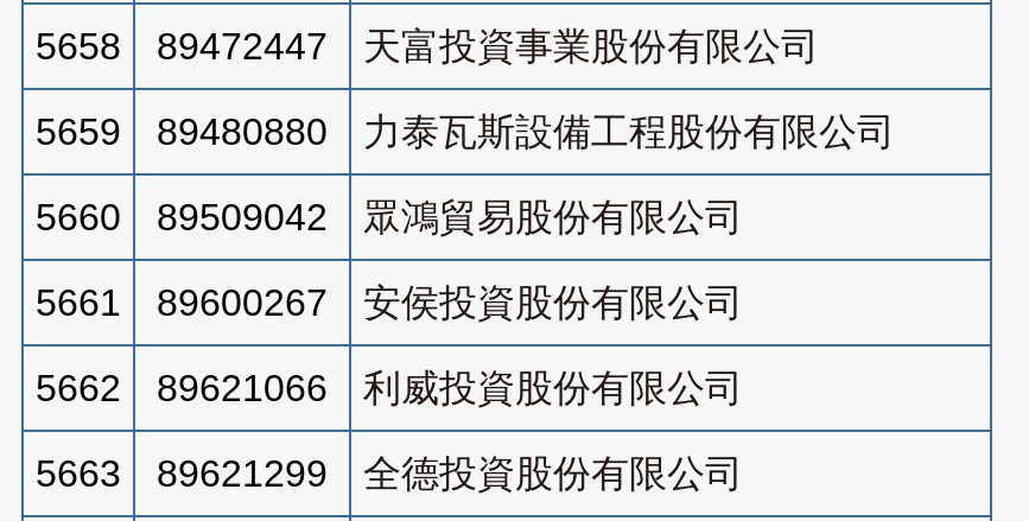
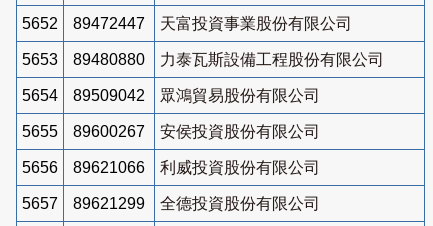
[36,26,819,66] 5658 89472447 天富投資事業股份有限公司 -> [22,15,352,32] 5652 89472447 天富投資事業股份有限公司
[36,111,895,152] 5659 89480880 力泰瓦斯設備工程股份有限公司 -> [22,51,384,68] 5653 89480880 力泰瓦斯設備工程股份有限公司
[36,197,743,237] 5660 89509042 眾鴻貿易股份有限公司 -> [22,87,320,104] 5654 89509042 眾鴻貿易股份有限公司
[36,282,743,323] 5661 89600267 安侯投資股份有限公司 -> [22,123,320,140] 5655 89600267 安侯投資股份有限公司
[36,368,743,408] 5662 89621066 利威投資股份有限公司 -> [22,159,320,176] 5656 89621066 利威投資股份有限公司
[36,453,743,493] 5663 89621299 全德投資股份有限公司 -> [22,195,320,212] 5657 89621299 全德投資股份有限公司

